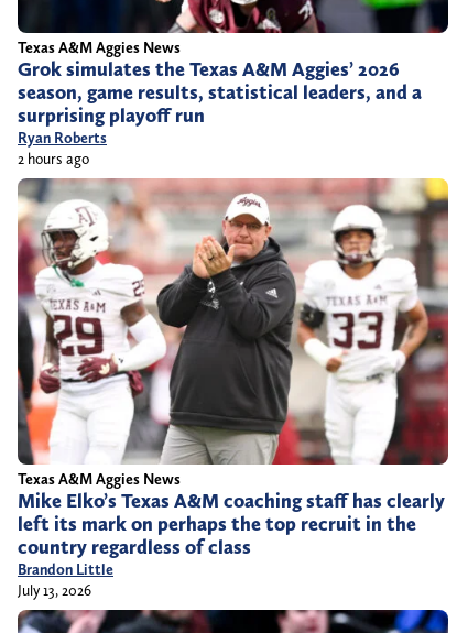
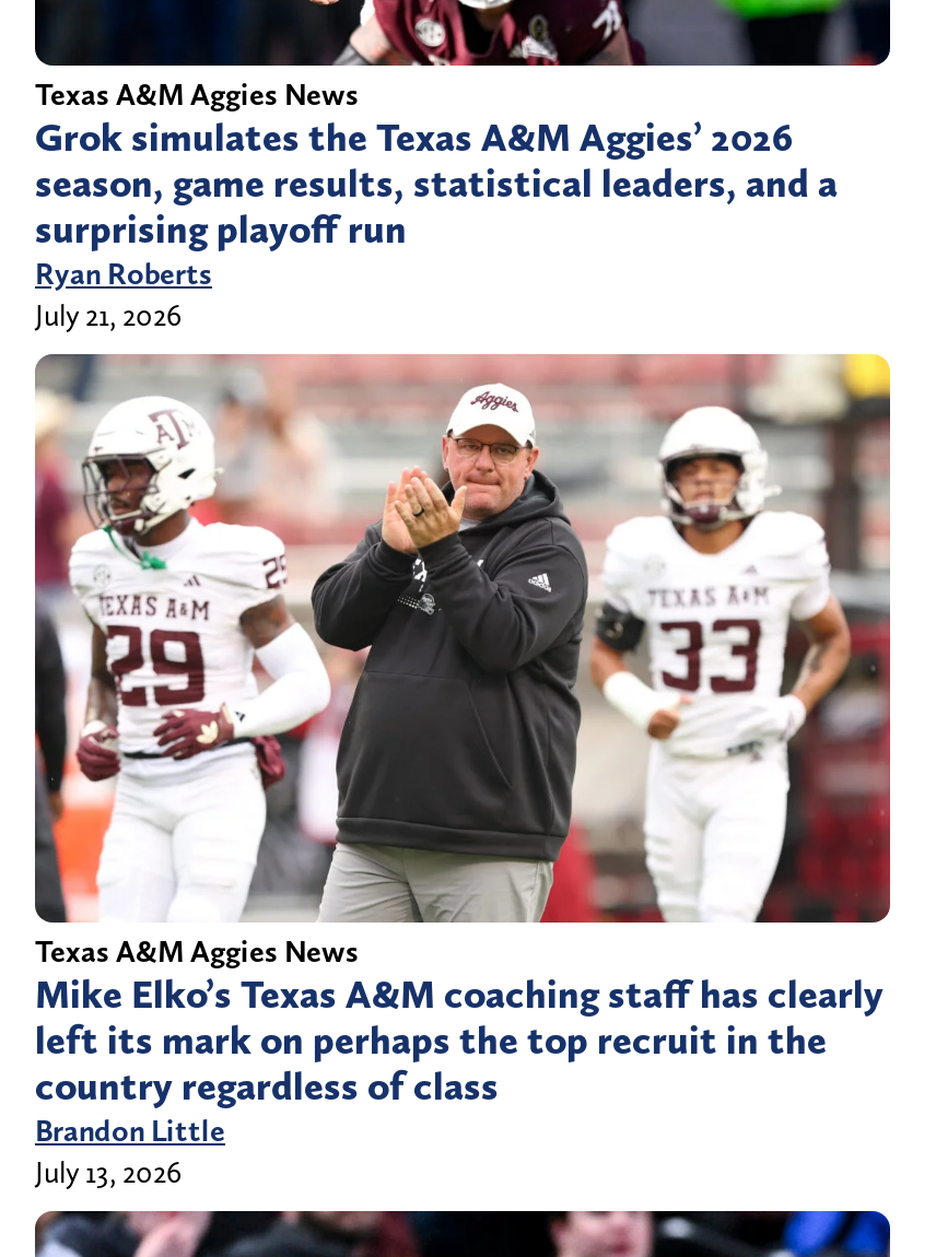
[18,149,89,167] 2 hours ago -> [35,296,182,331] July 21, 2026

